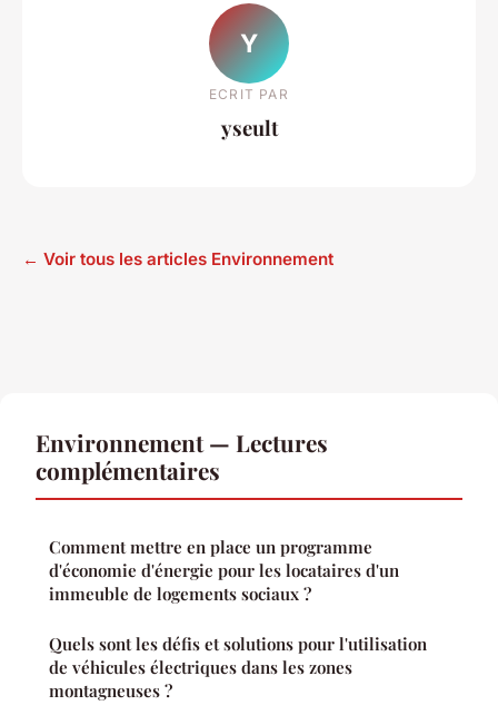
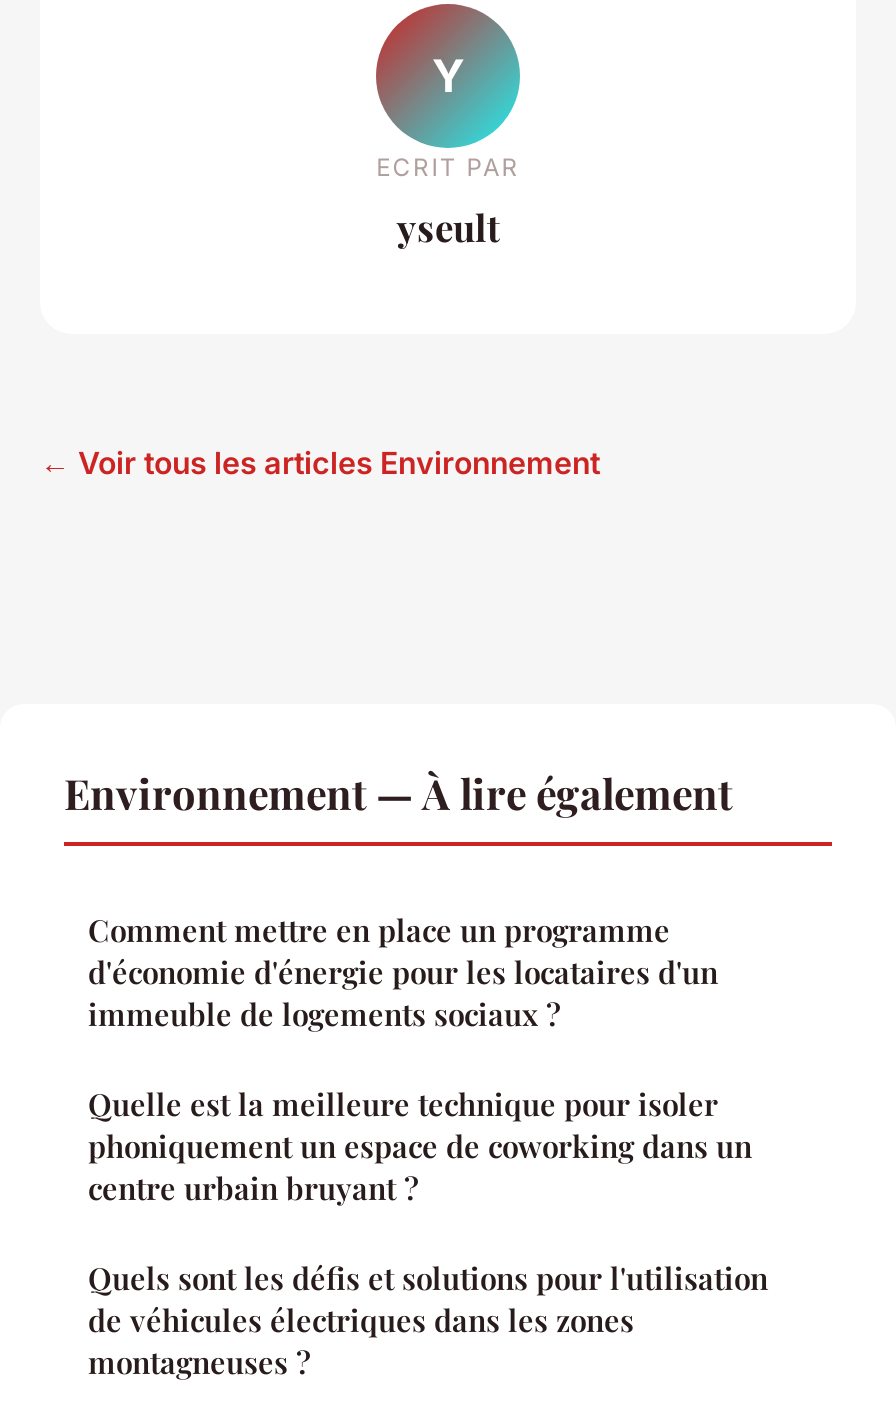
[36,427,328,486] Environnement — Lectures | complémentaires -> [64,764,732,820] Environnement — À lire également
moved [49,536,399,605] -> [88,910,718,1034]: Comment mettre en place un programme | d'économie d'énergie pour les locataires d'un | immeuble de logements sociaux ?
none -> [88,1084,752,1208] Quelle est la meilleure technique pour isoler | phoniquement un espace de coworking dans un | centre urbain bruyant ?

